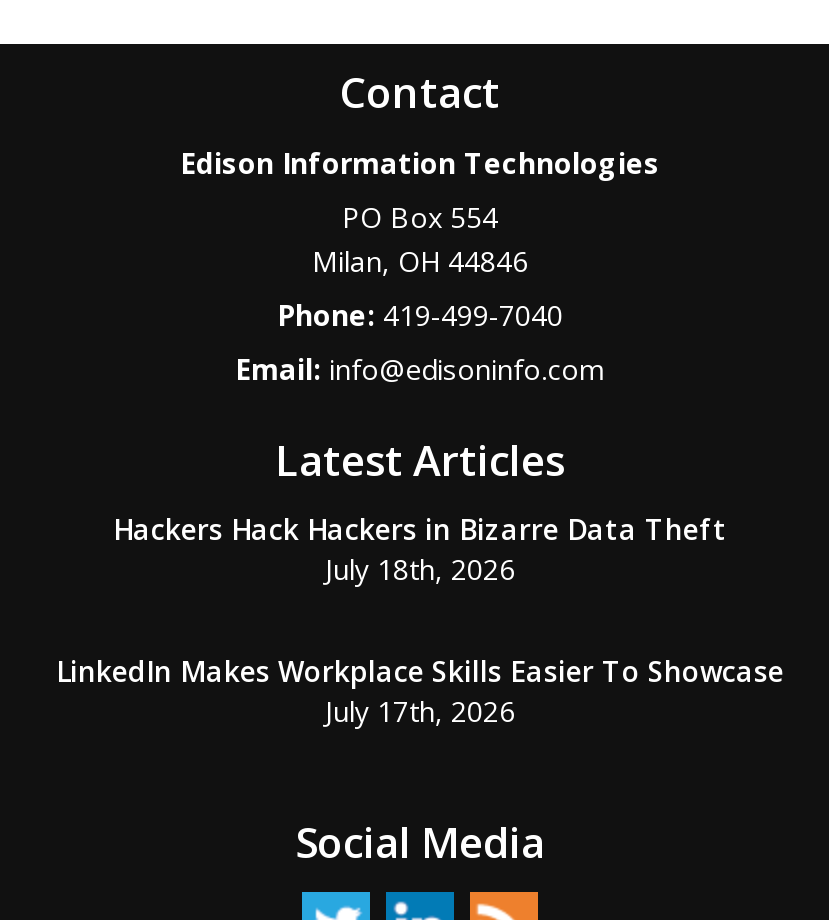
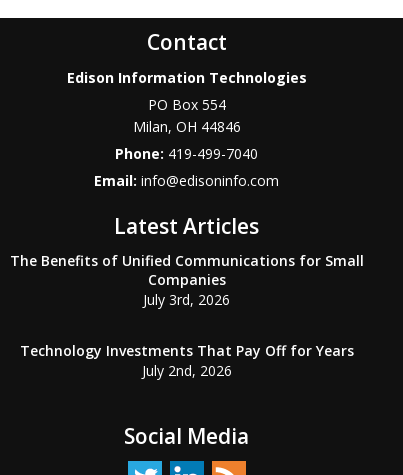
[113,510,727,588] Hackers Hack Hackers in Bizarre Data Theft | July 18th, 2026 -> [10,251,364,309] The Benefits of Unified Communications for Small | Companies | July 3rd, 2026
[56,652,784,730] LinkedIn Makes Workplace Skills Easier To Showcase | July 17th, 2026 -> [20,341,354,380] Technology Investments That Pay Off for Years | July 2nd, 2026

